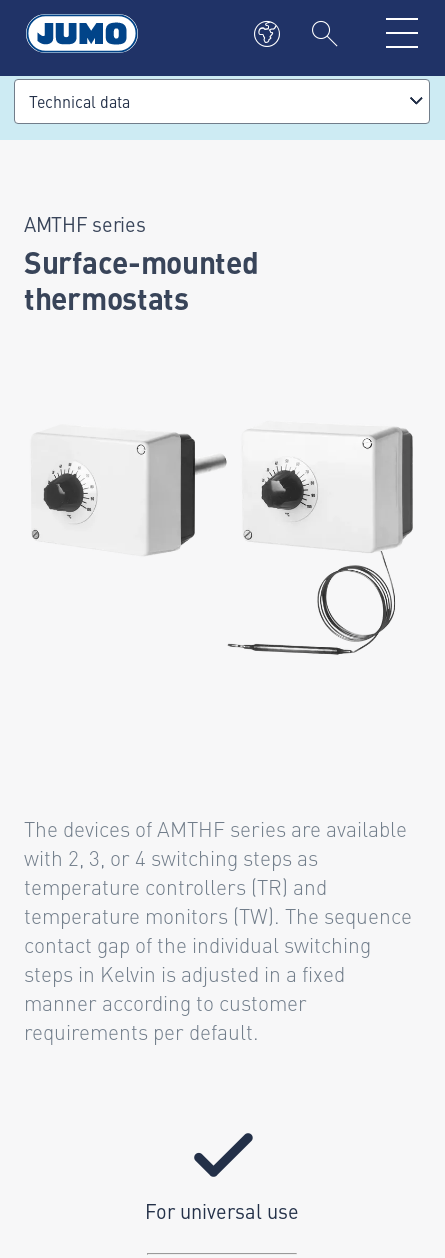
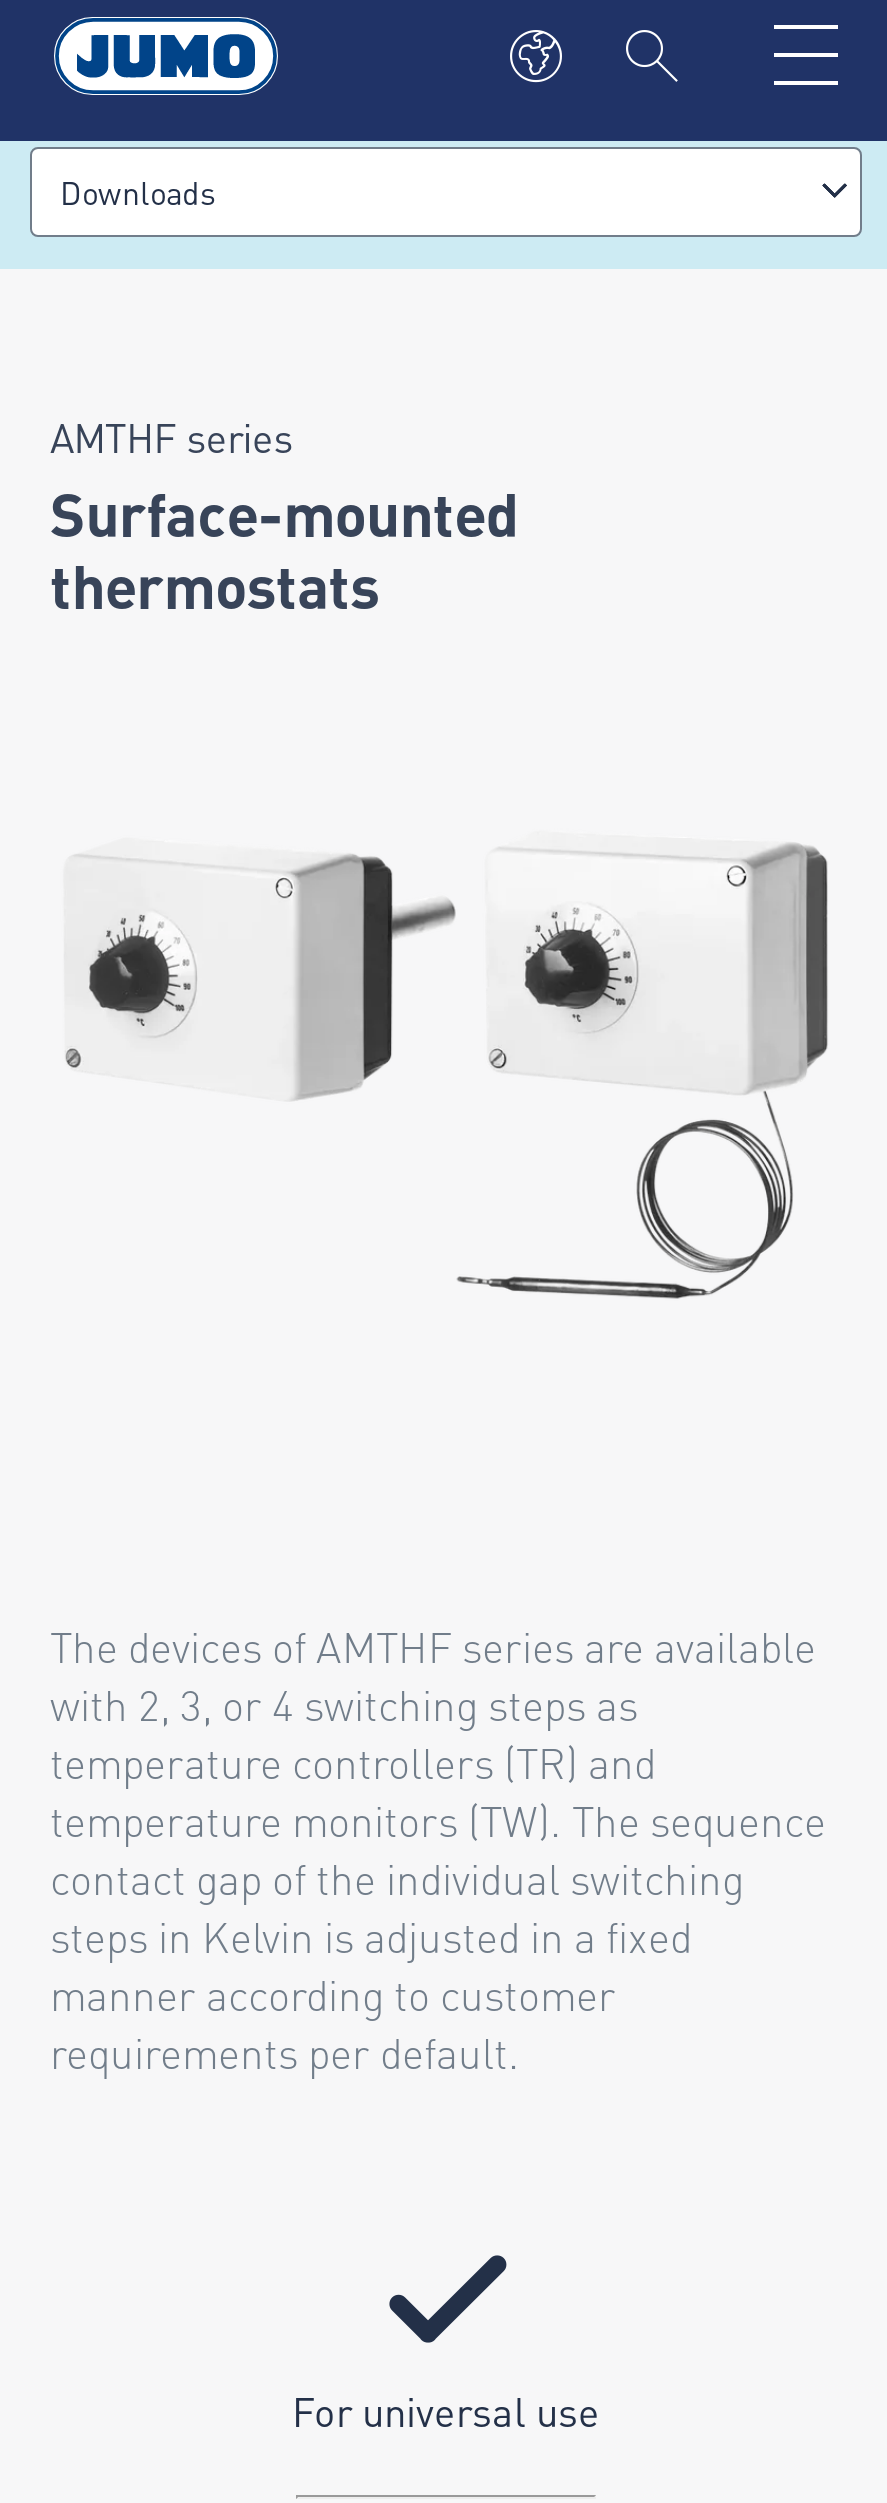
[29,90,130,112] Technical data -> [60,169,216,213] Downloads

